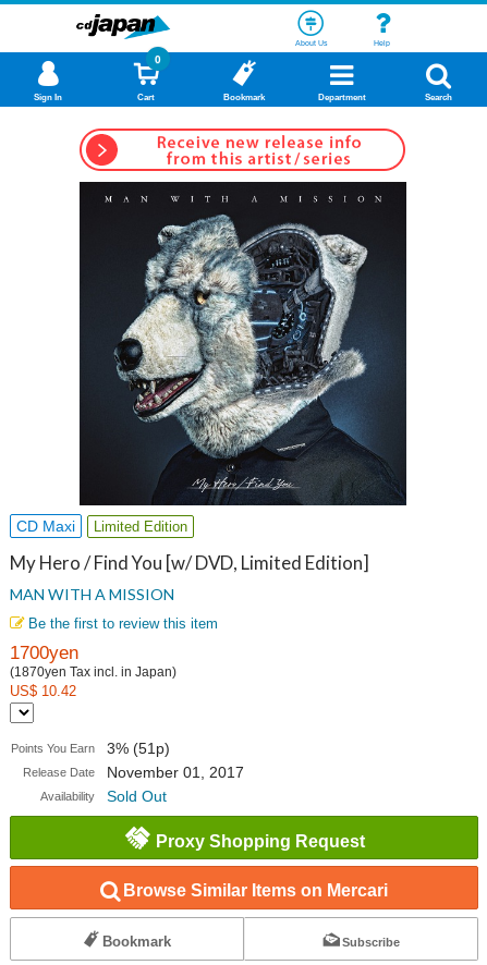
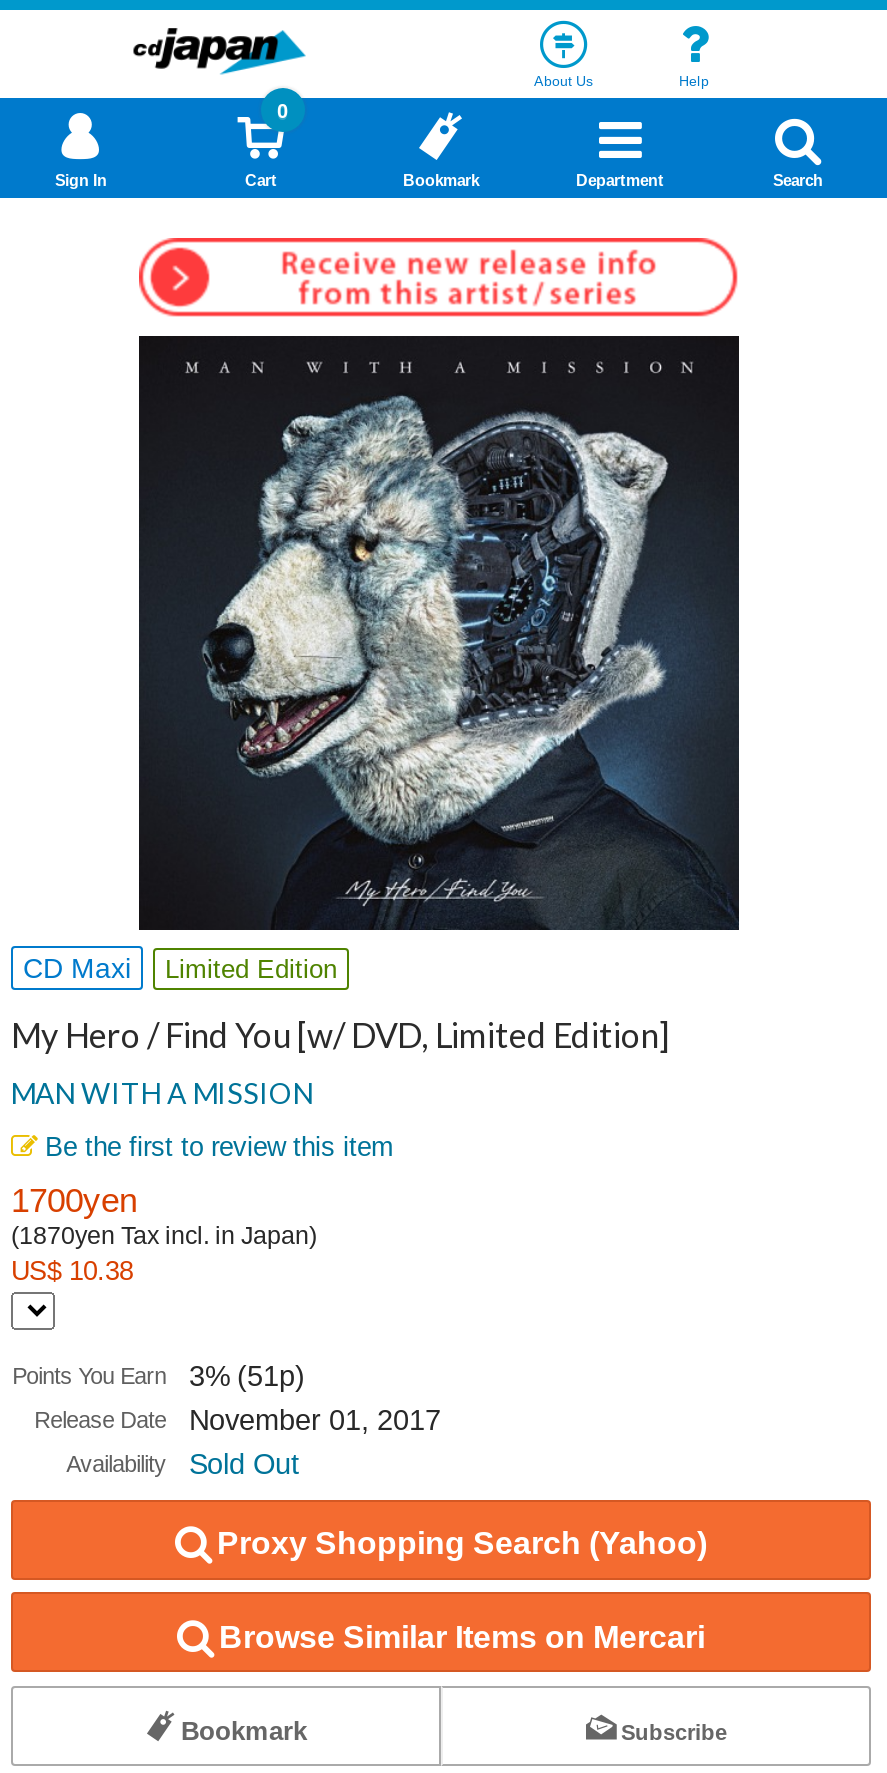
[10,682,76,699] US$ 10.42 -> [11,1255,133,1285] US$ 10.38
[155,832,364,851] Proxy Shopping Request -> [217,1525,707,1559] Proxy Shopping Search (Yahoo)

